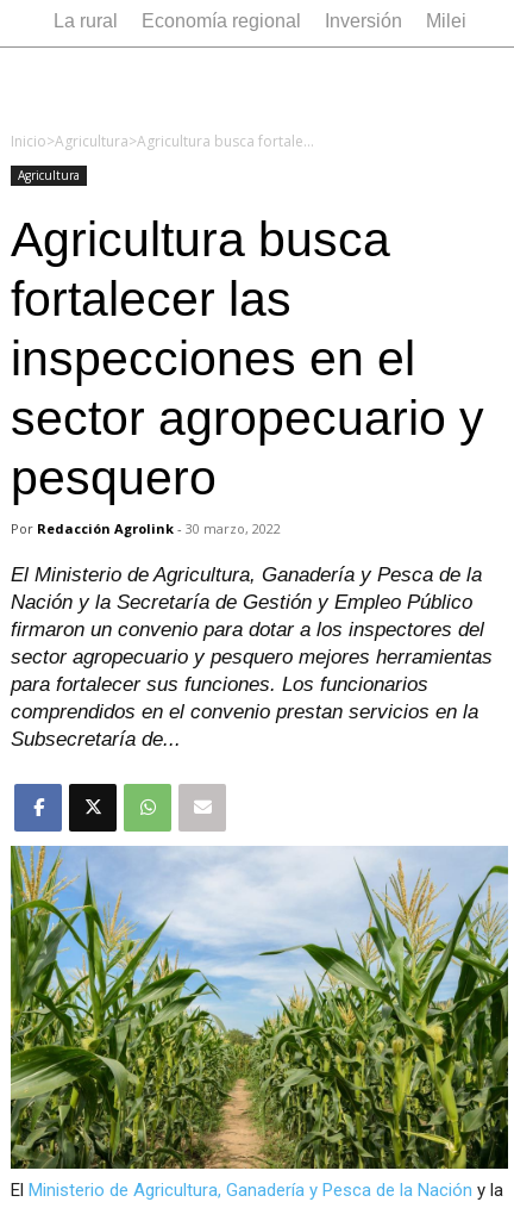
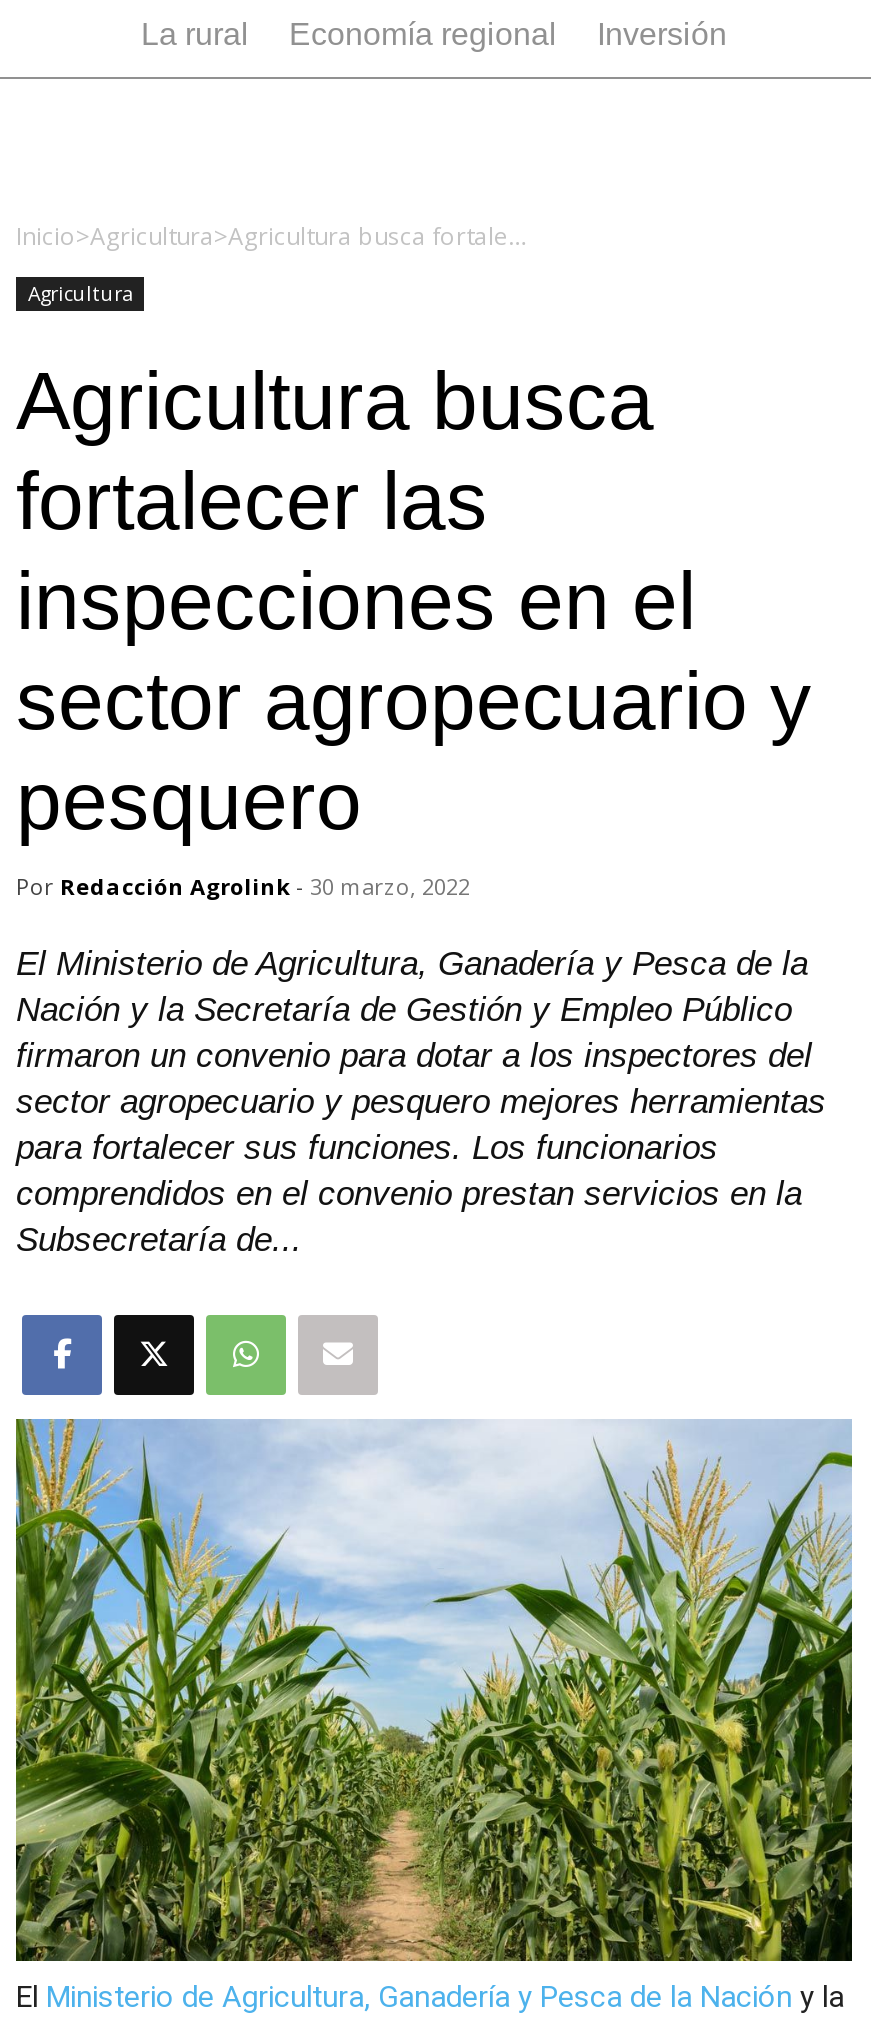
[441,10,466,31] Milei -> none

